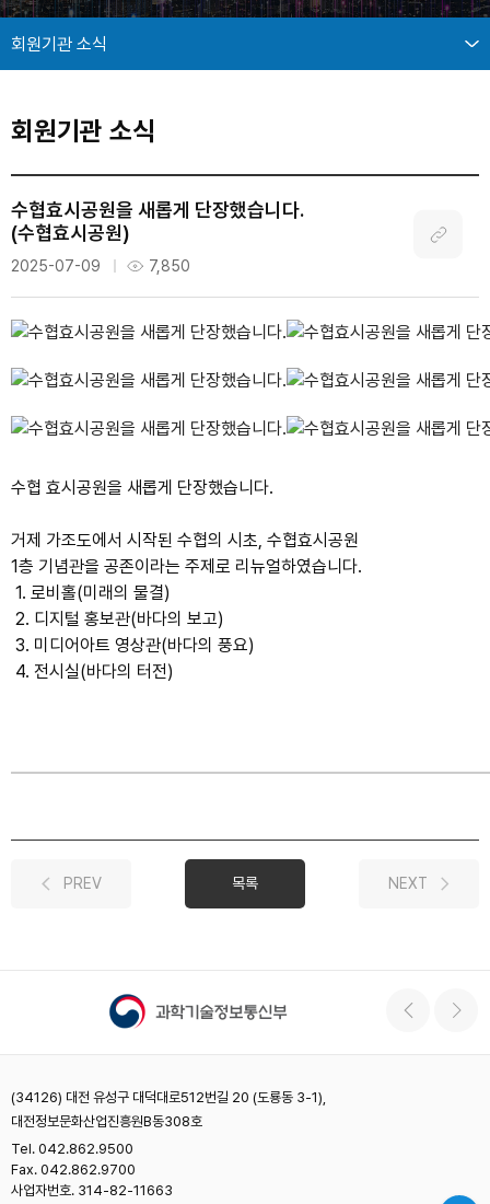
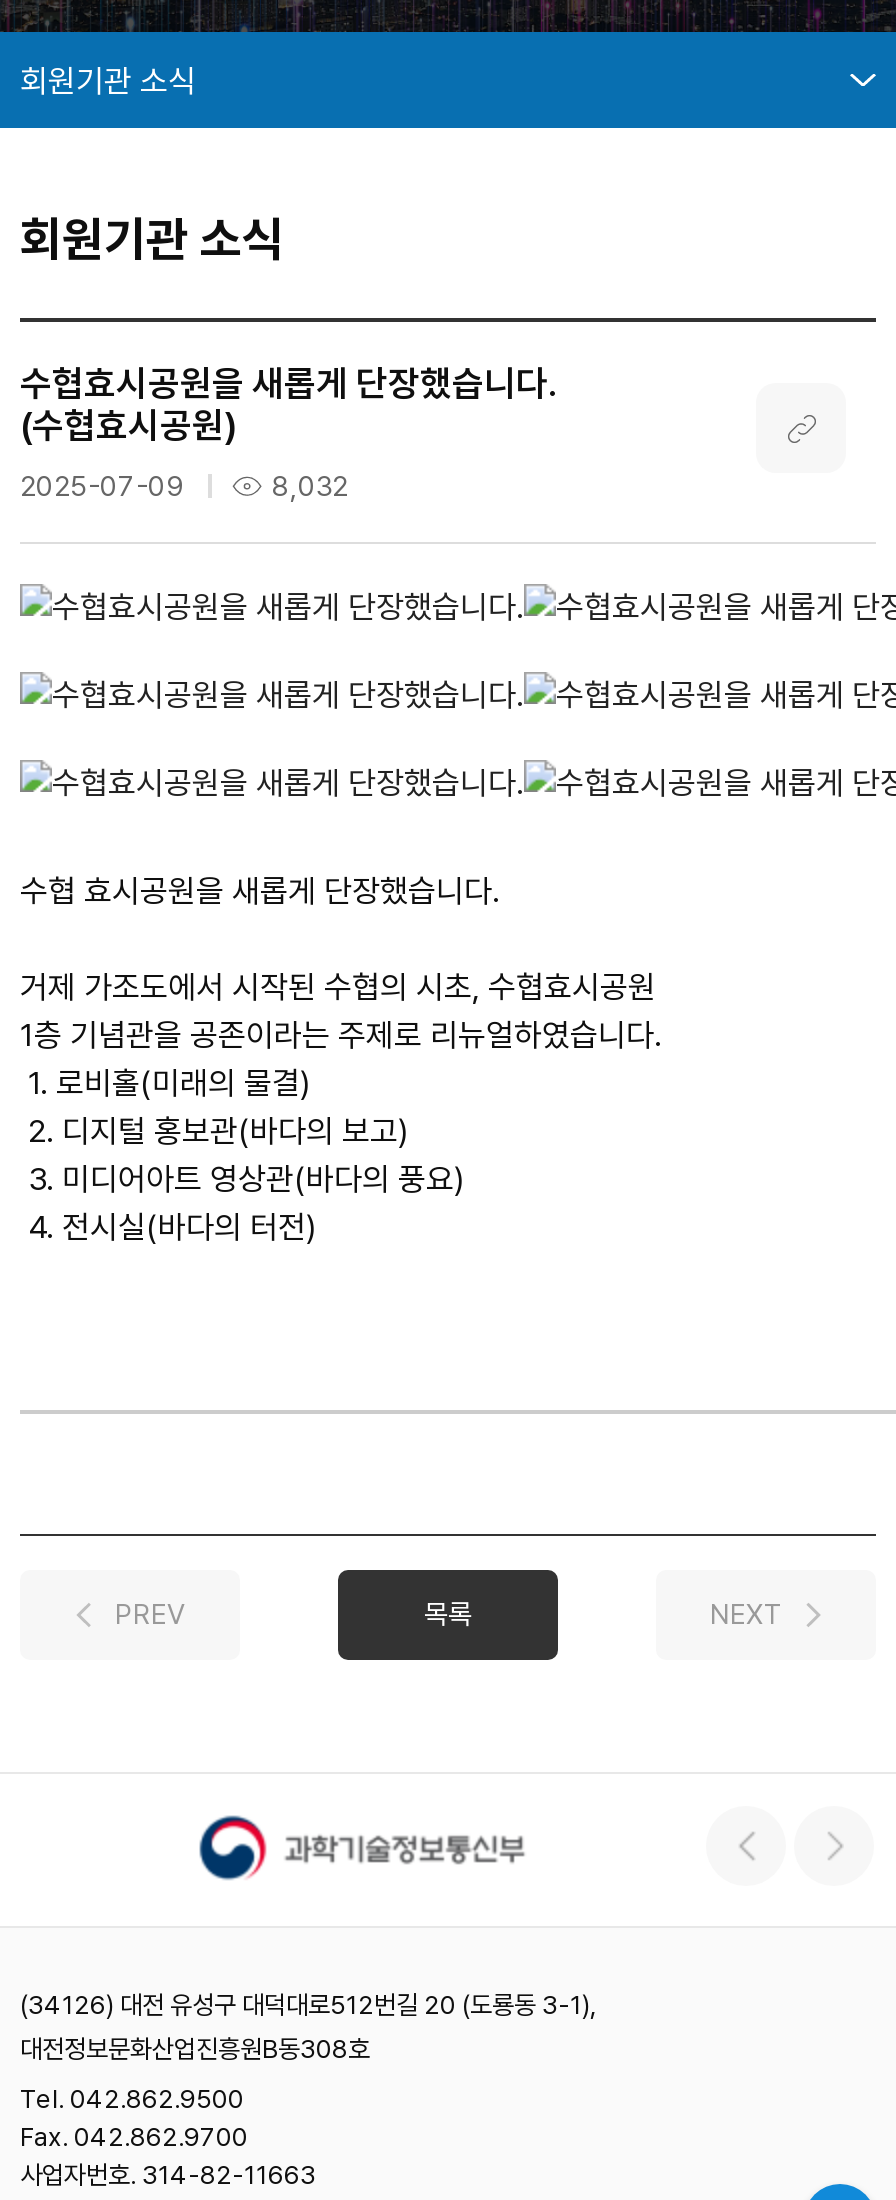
[149,257,190,275] 7,850 -> [272,470,348,502] 8,032

